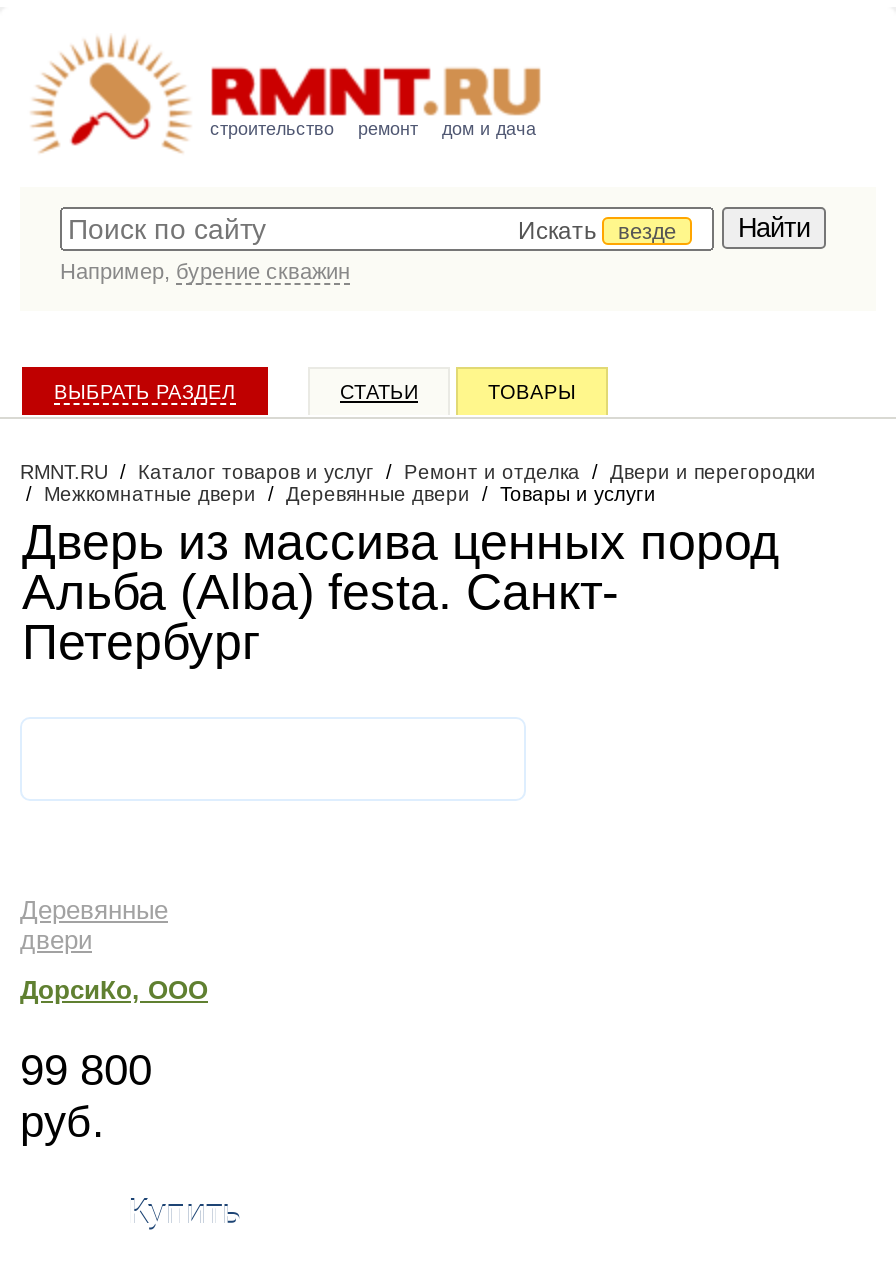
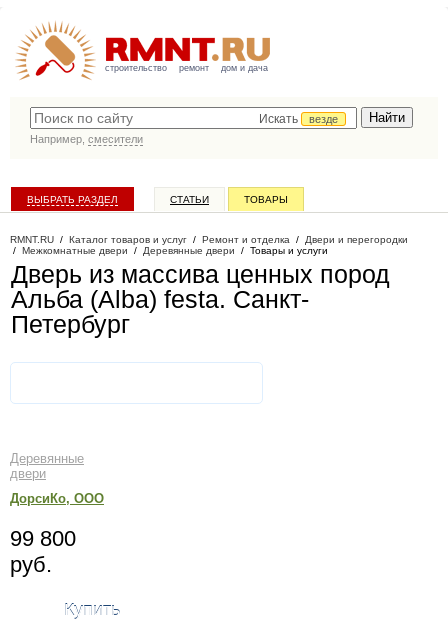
[60,259,350,283] Например, бурение скважин -> [30,133,143,145] Например, смесители

